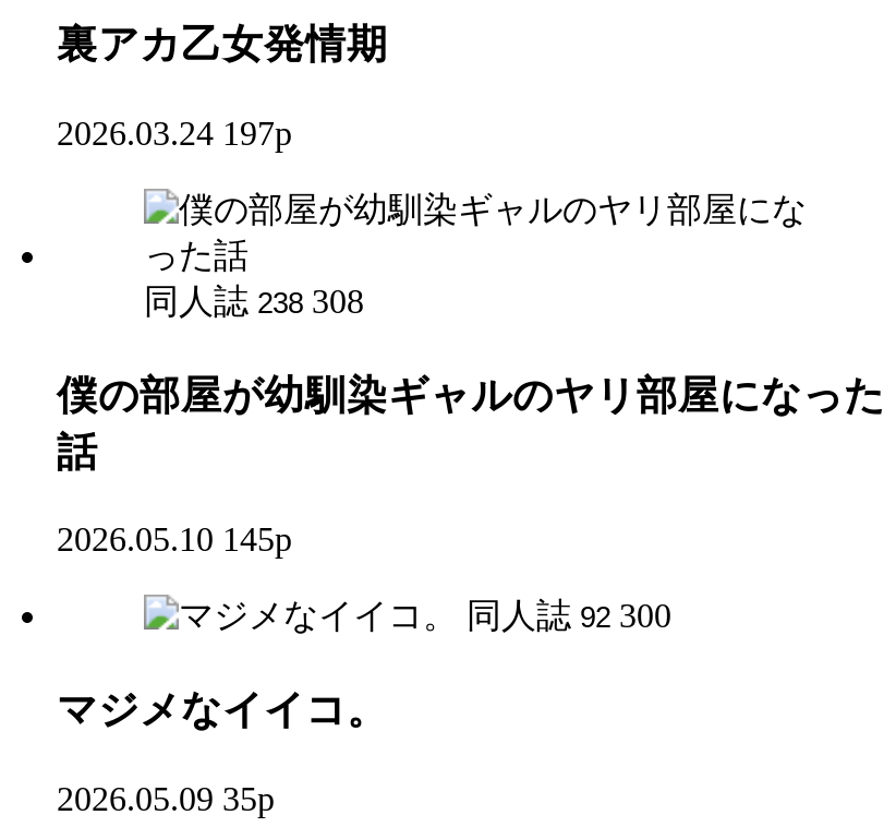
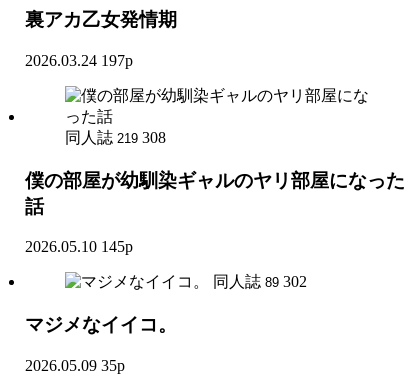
[144,282,364,319] 同人誌 238 308 -> [65,129,166,146] 同人誌 219 308
[467,598,671,635] 同人誌 92 300 -> [213,273,307,290] 同人誌 89 302

